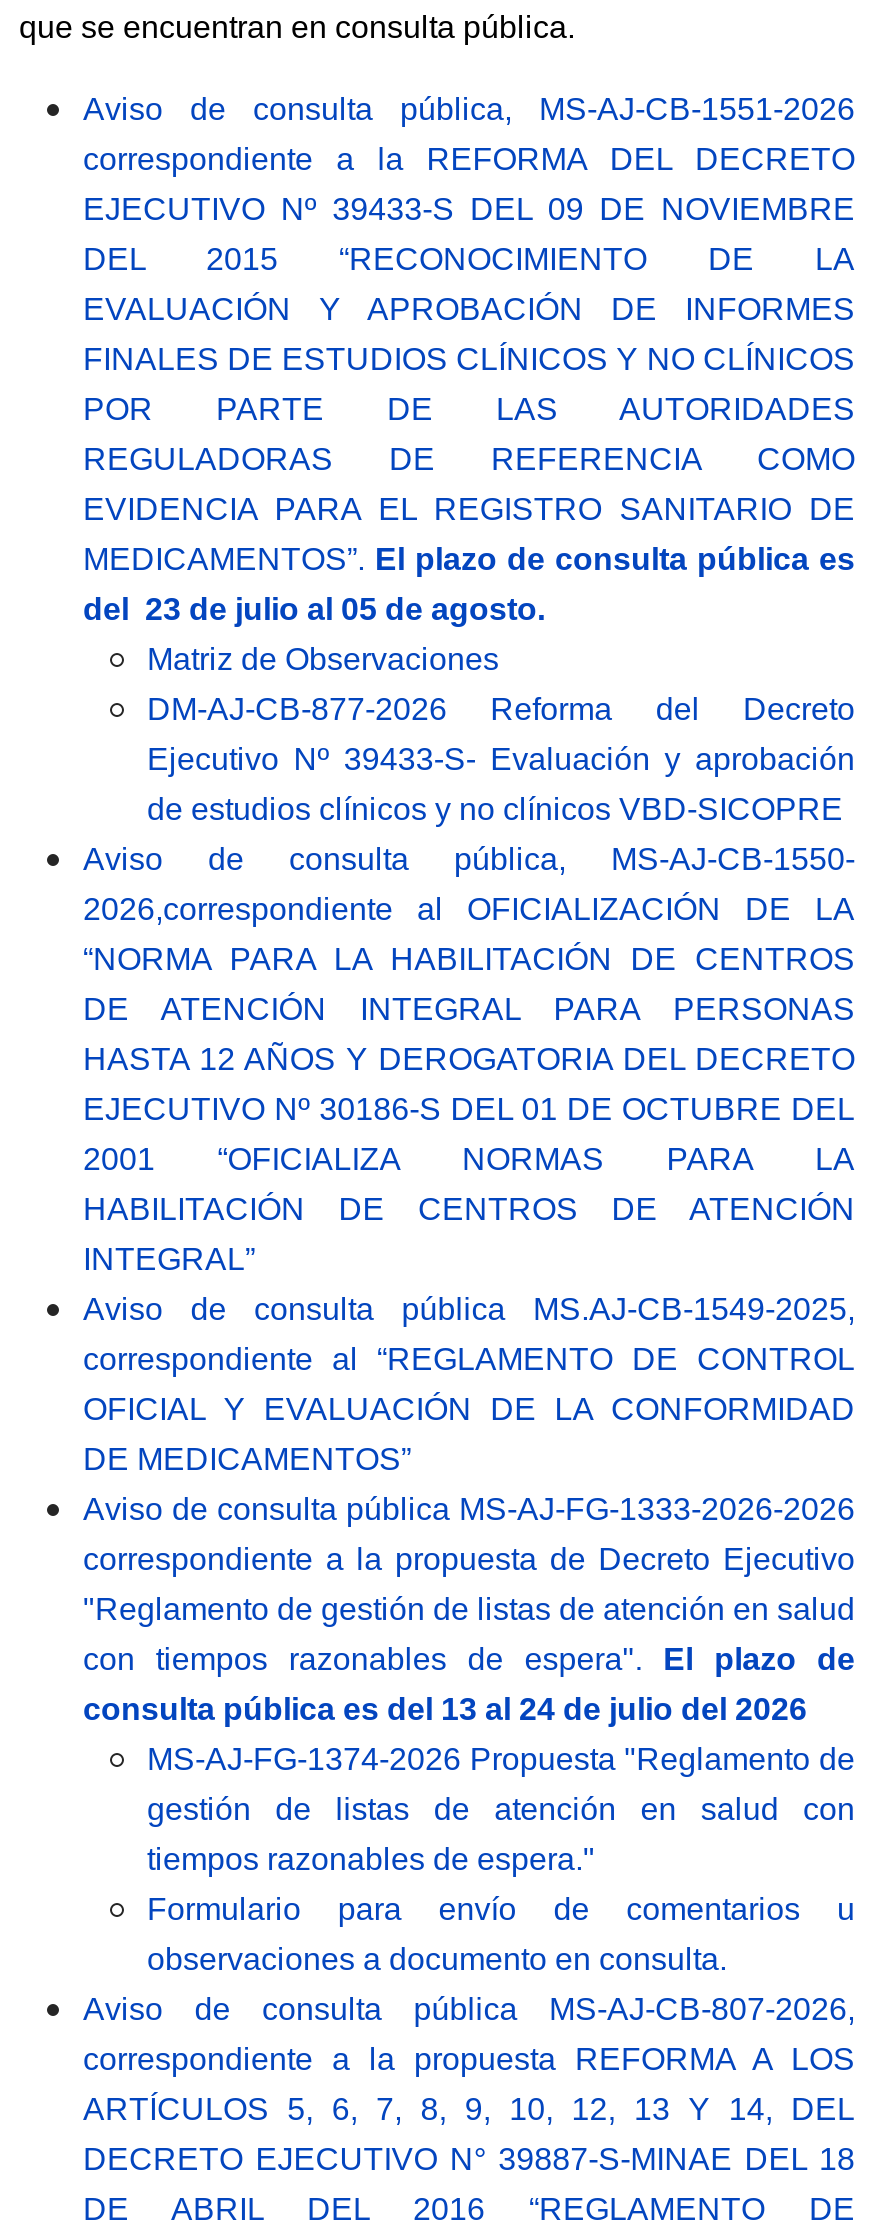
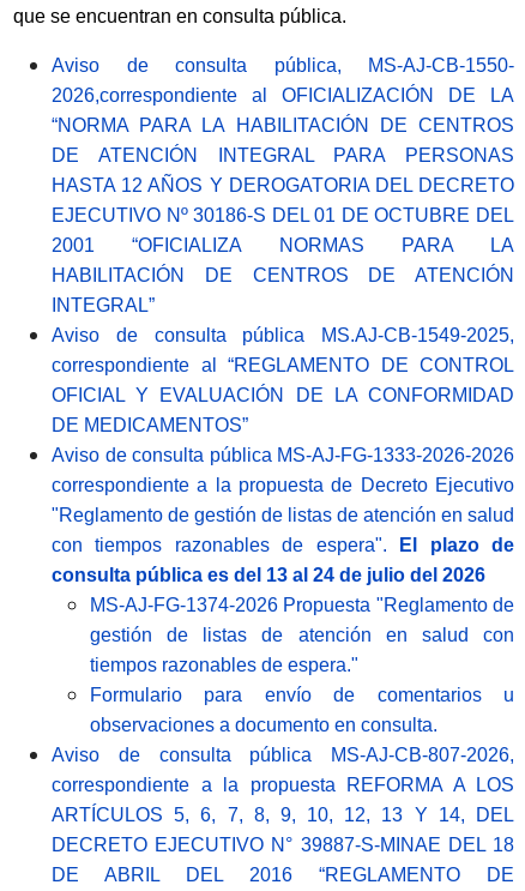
[83,92,855,826] Aviso de consulta pública, MS-AJ-CB-1551-2026 | correspondiente a la REFORMA DEL DECRETO | EJECUTIVO Nº 39433-S DEL 09 DE NOVIEMBRE | DEL 2015 “RECONOCIMIENTO DE LA | EVALUACIÓN Y APROBACIÓN DE INFORMES | FINALES DE ESTUDIOS CLÍNICOS Y NO CLÍNICOS | POR PARTE DE LAS AUTORIDADES | REGULADORAS DE REFERENCIA COMO | EVIDENCIA PARA EL REGISTRO SANITARIO DE | MEDICAMENTOS”. El plazo de consulta pública es | del 23 de julio al 05 de agosto. | Matriz de Observaciones | DM-AJ-CB-877-2026 Reforma del Decreto | Ejecutivo Nº 39433-S- Evaluación y aprobación | de estudios clínicos y no clínicos VBD-SICOPRE -> none

